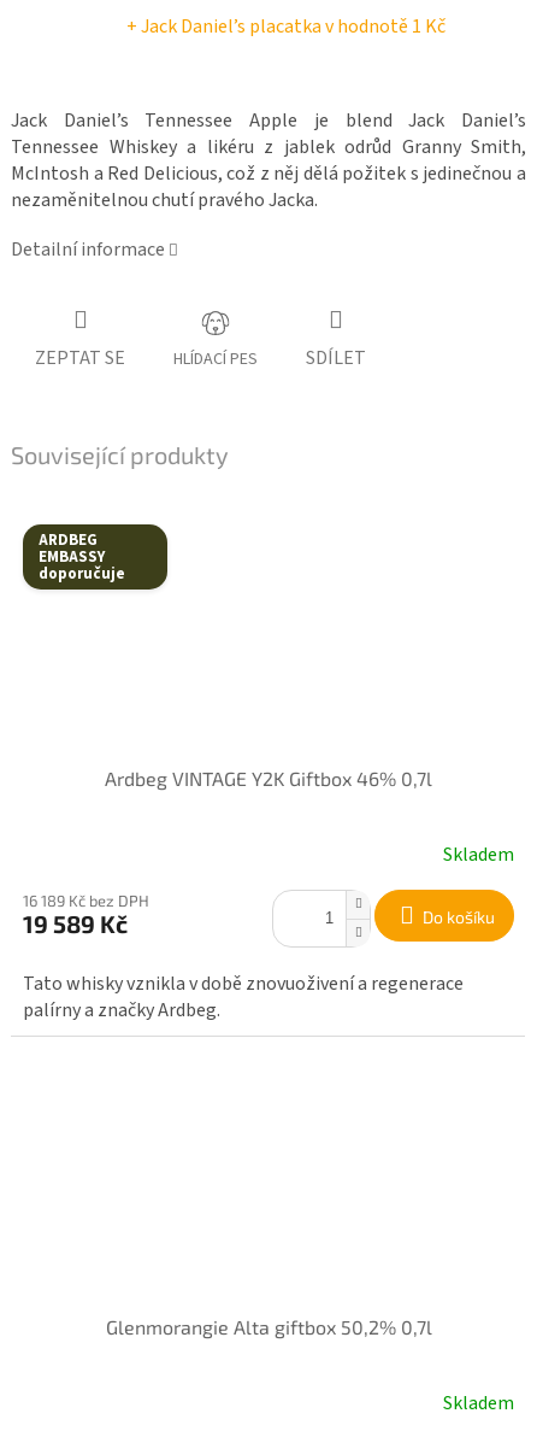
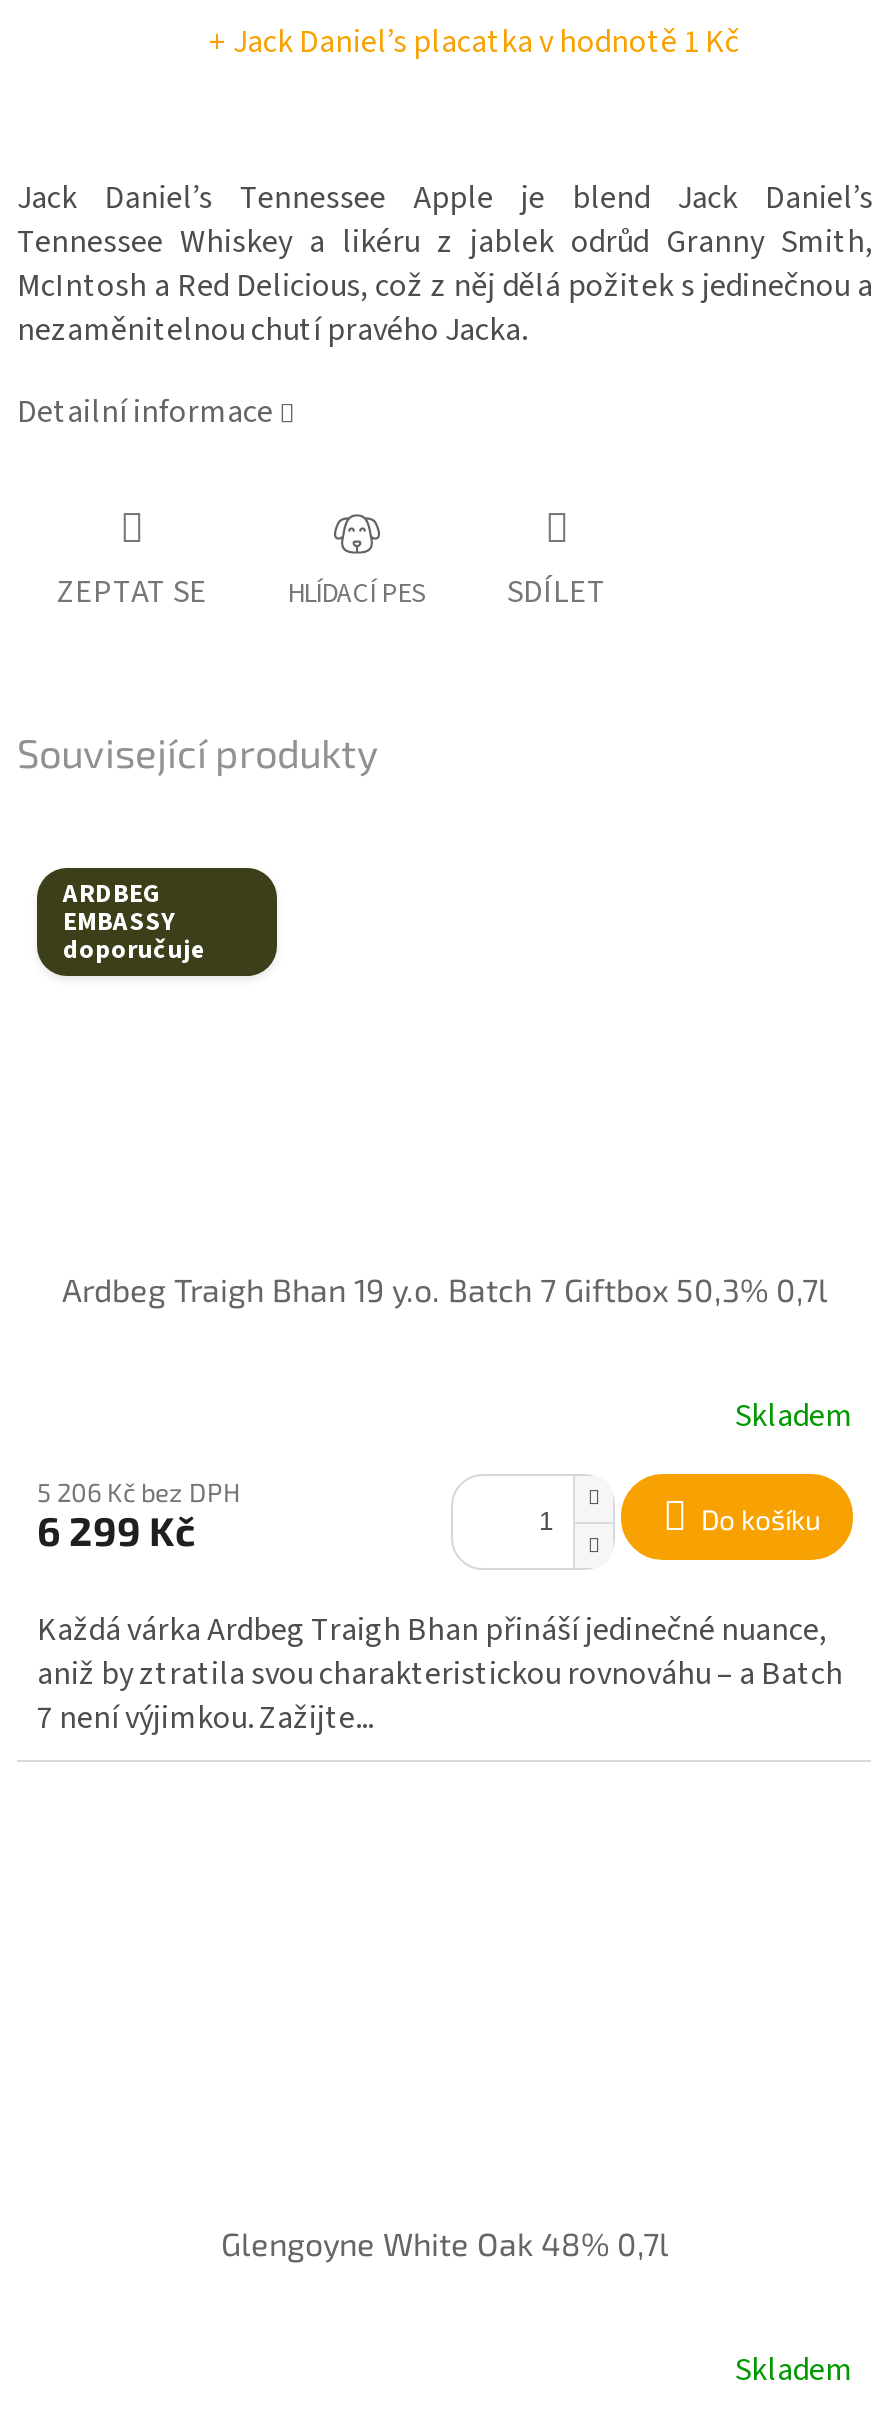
[105,766,432,789] Ardbeg VINTAGE Y2K Giftbox 46% 0,7l -> [62,1270,828,1308] Ardbeg Traigh Bhan 19 y.o. Batch 7 Giftbox 50,3% 0,7l
[23,891,149,910] 16 189 Kč bez DPH -> [37,1476,241,1508] 5 206 Kč bez DPH
[23,909,128,938] 19 589 Kč -> [37,1506,195,1554] 6 299 Kč
[23,970,464,1023] Tato whisky vznikla v době znovuoživení a regenerace | palírny a značky Ardbeg. -> [37,1608,843,1740] Každá várka Ardbeg Traigh Bhan přináší jedinečné nuance, | aniž by ztratila svou charakteristickou rovnováhu – a Batch | 7 není výjimkou. Zažijte...
[105,1315,432,1338] Glenmorangie Alta giftbox 50,2% 0,7l -> [221,2224,669,2262] Glengoyne White Oak 48% 0,7l

